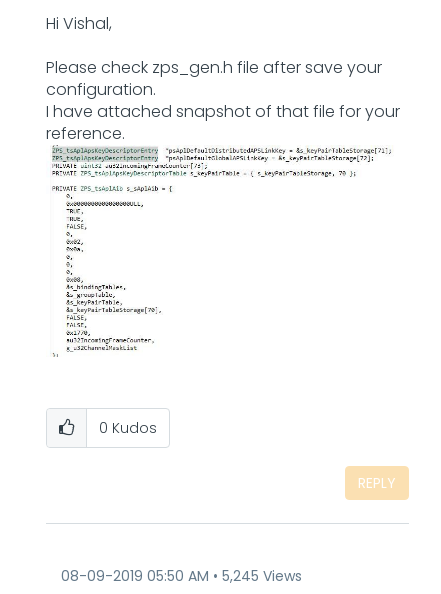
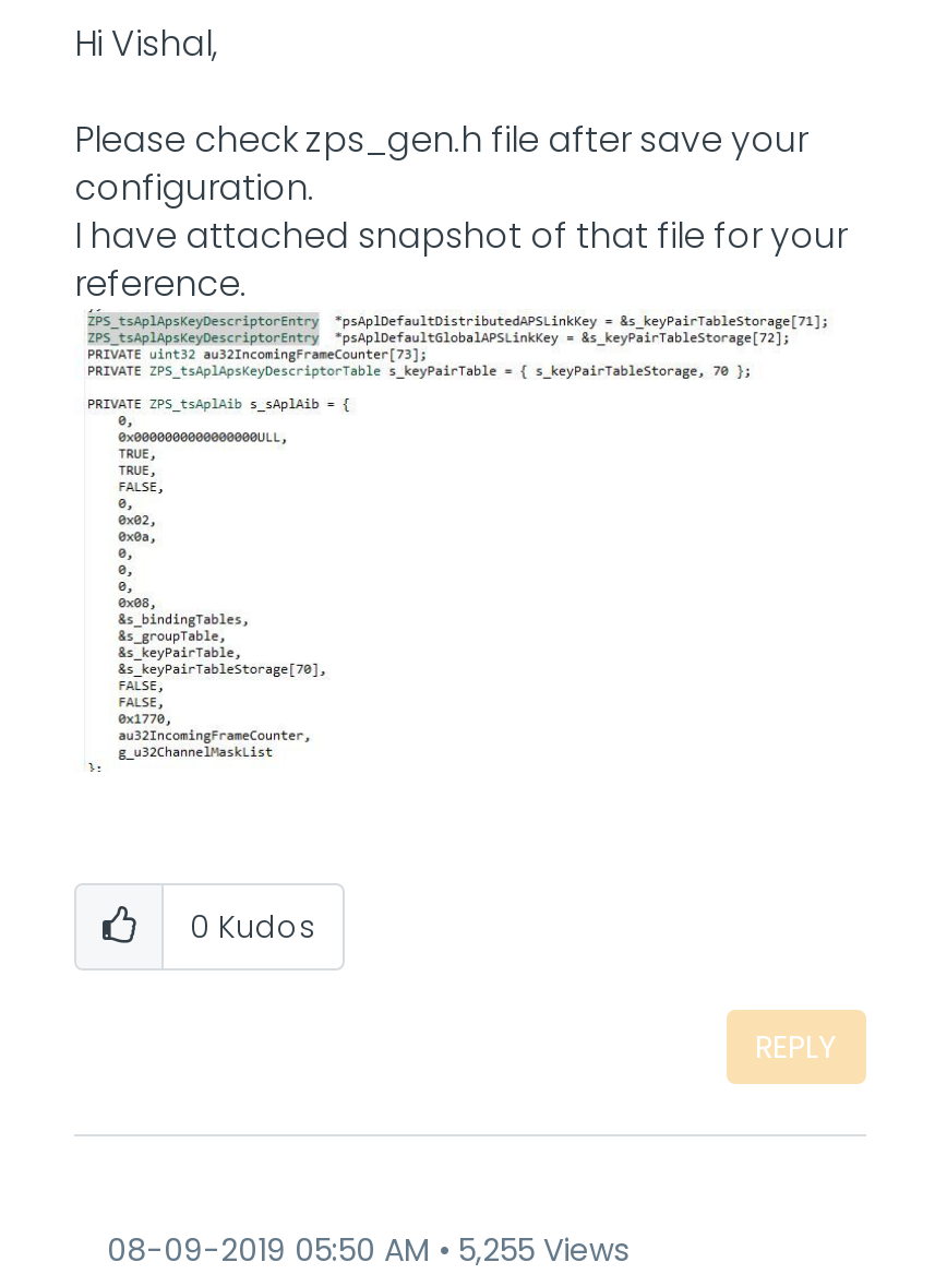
[61,566,302,586] 08-09-2019 05:50 AM 5,245 Views -> [107,1227,628,1271] 08-09-2019 05:50 AM 5,255 Views

